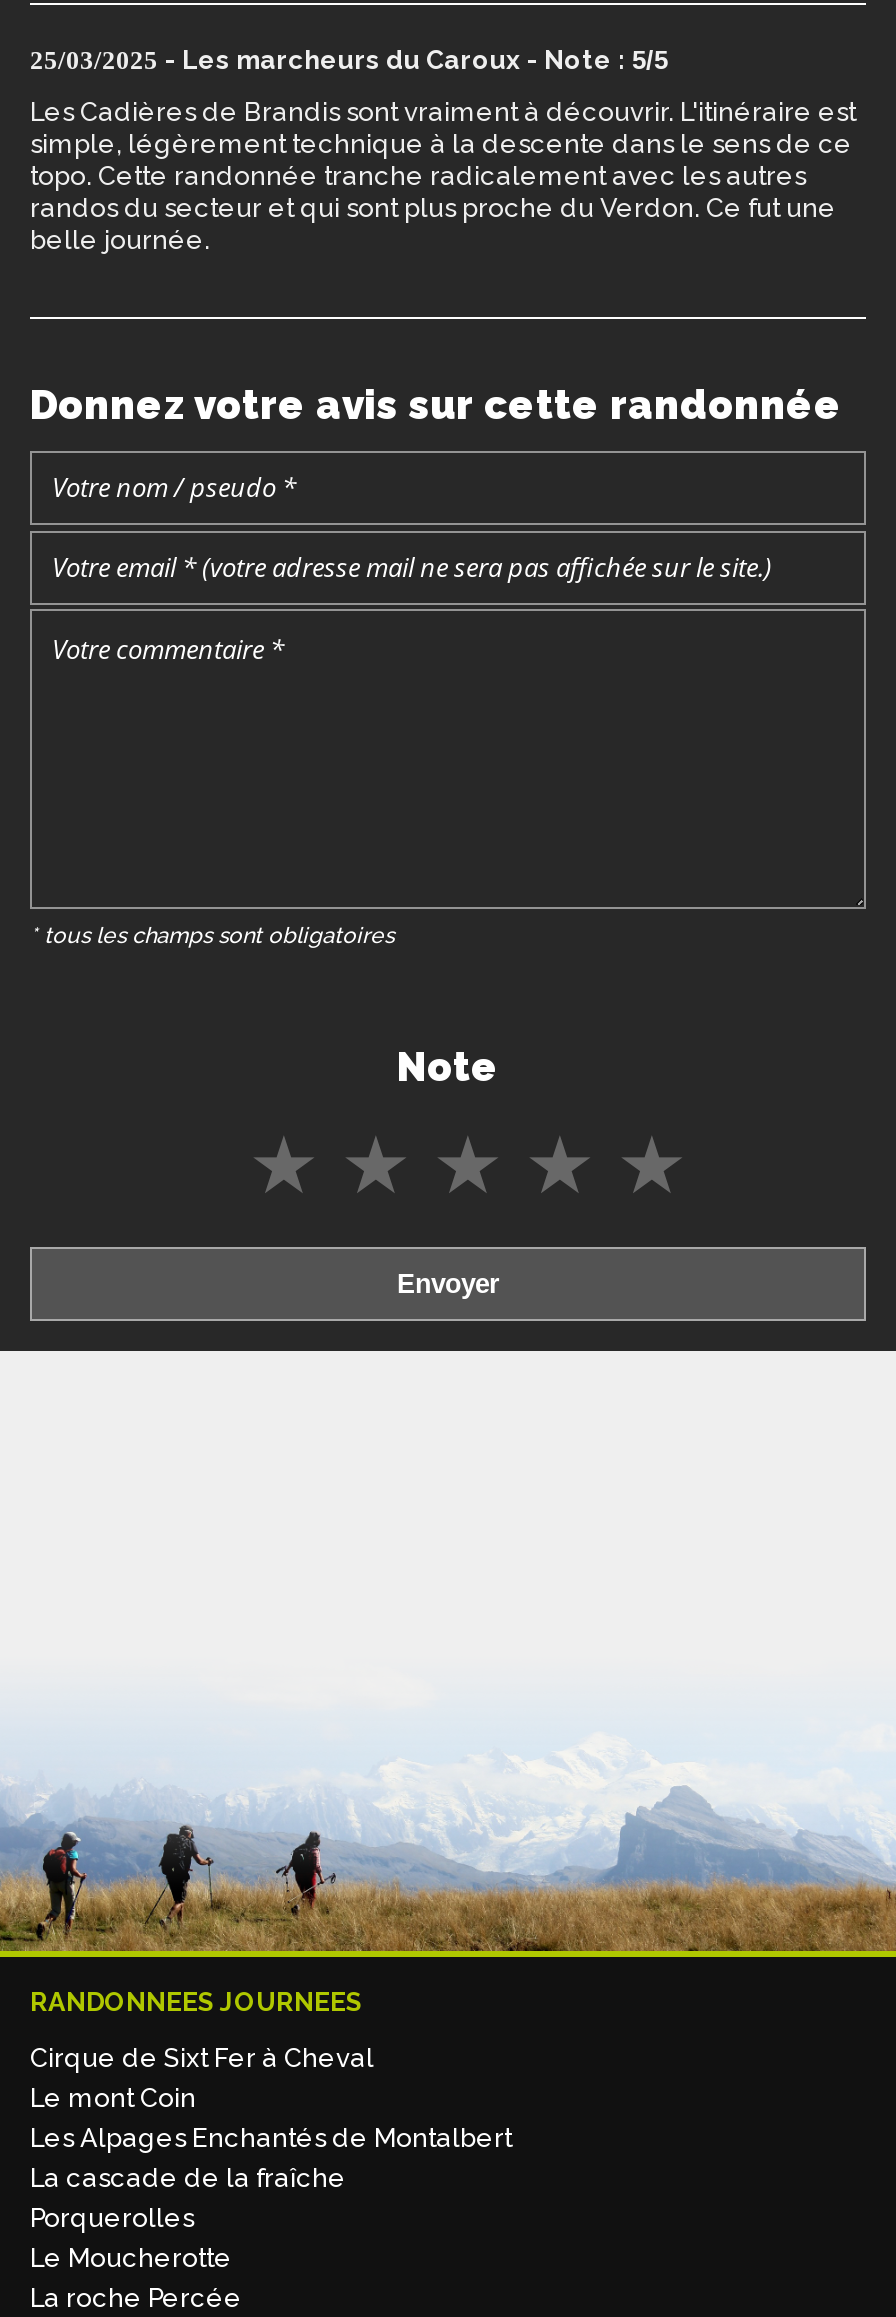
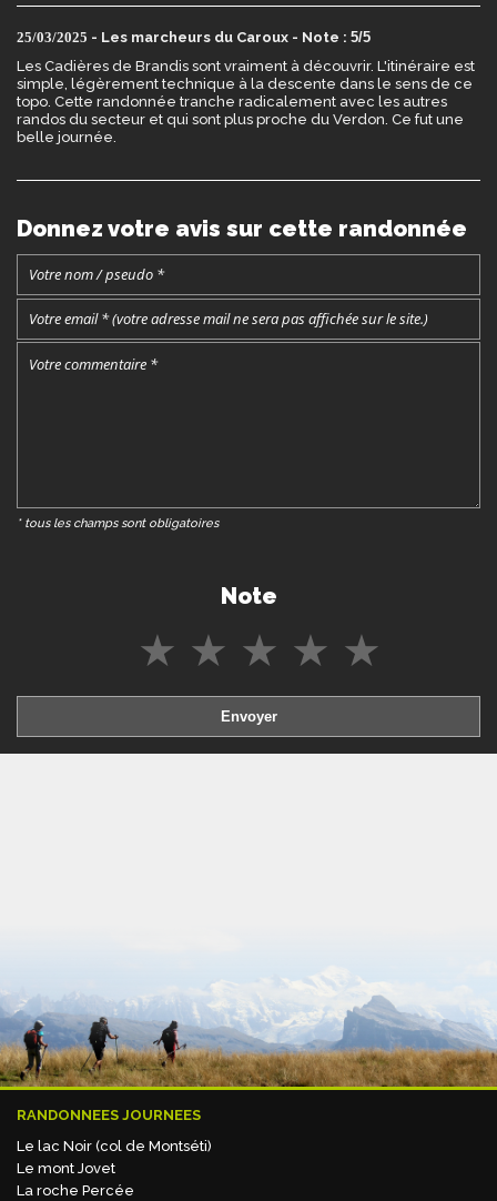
[30,2042,512,2272] Cirque de Sixt Fer à Cheval | Le mont Coin | Les Alpages Enchantés de Montalbert | La cascade de la fraîche | Porquerolles | Le Moucherotte -> [17,1137,212,1176] Le lac Noir (col de Montséti) | Le mont Jovet

